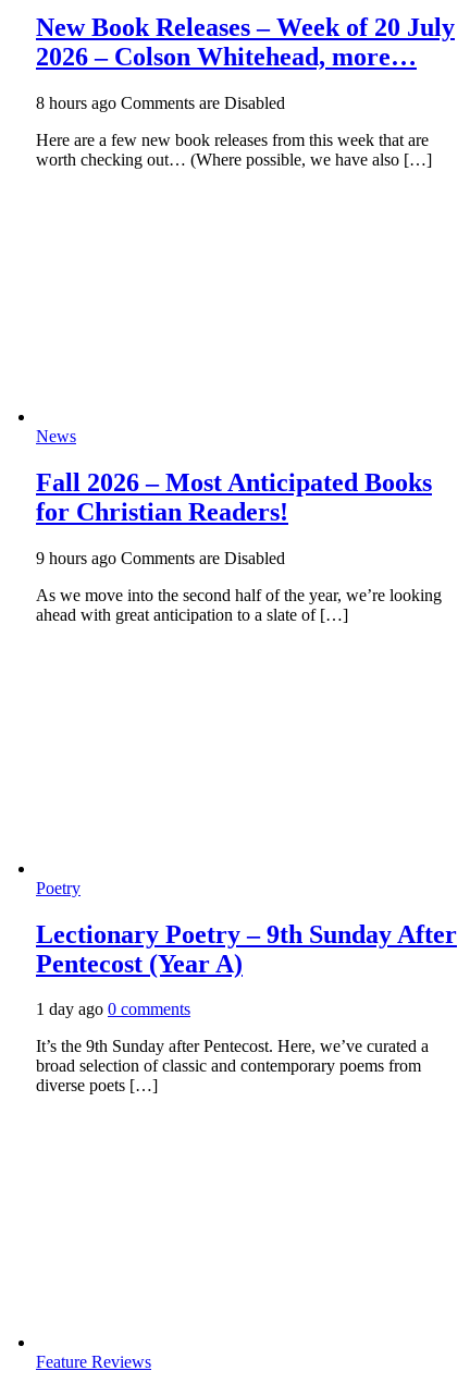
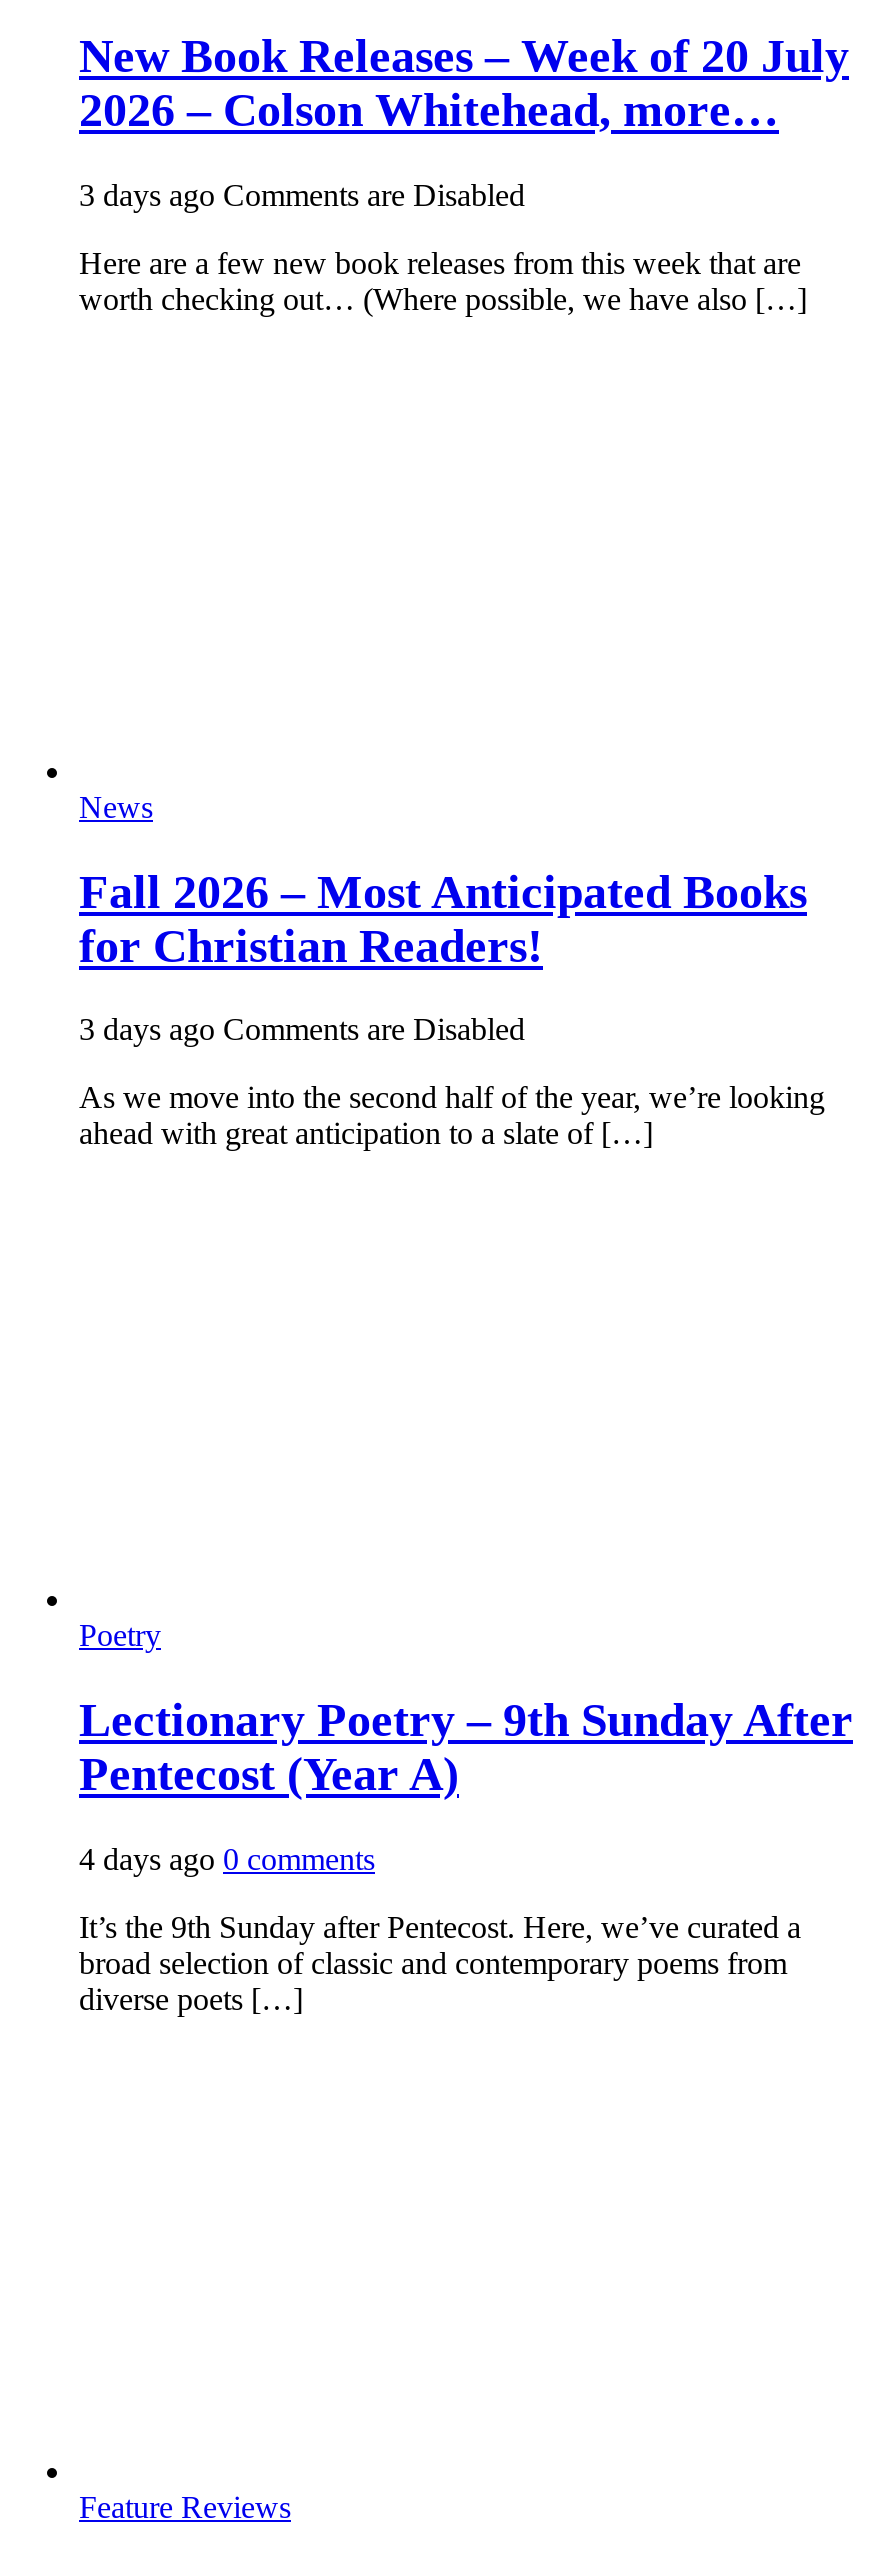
[36,93,285,112] 8 hours ago Comments are Disabled -> [79,178,525,212] 3 days ago Comments are Disabled
[36,548,285,567] 9 hours ago Comments are Disabled -> [79,1013,525,1047] 3 days ago Comments are Disabled
[36,1000,190,1019] 1 day ago 0 comments -> [79,1843,375,1877] 4 days ago 0 comments

